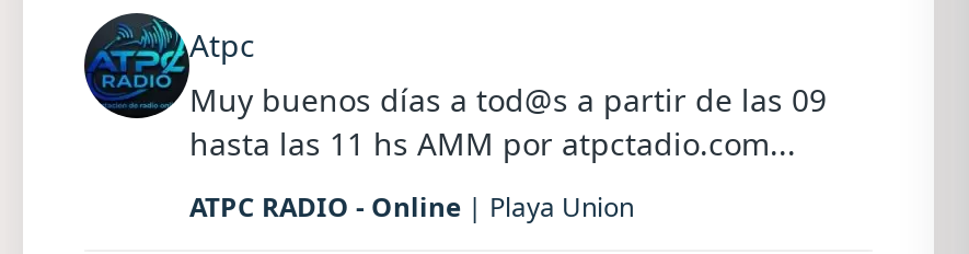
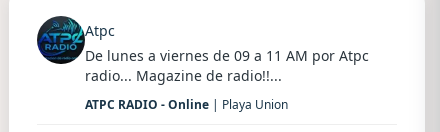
[189,79,827,164] Muy buenos días a tod@s a partir de las 09 | hasta las 11 hs AMM por atpctadio.com... -> [85,46,369,85] De lunes a viernes de 09 a 11 AM por Atpc | radio... Magazine de radio!!...

